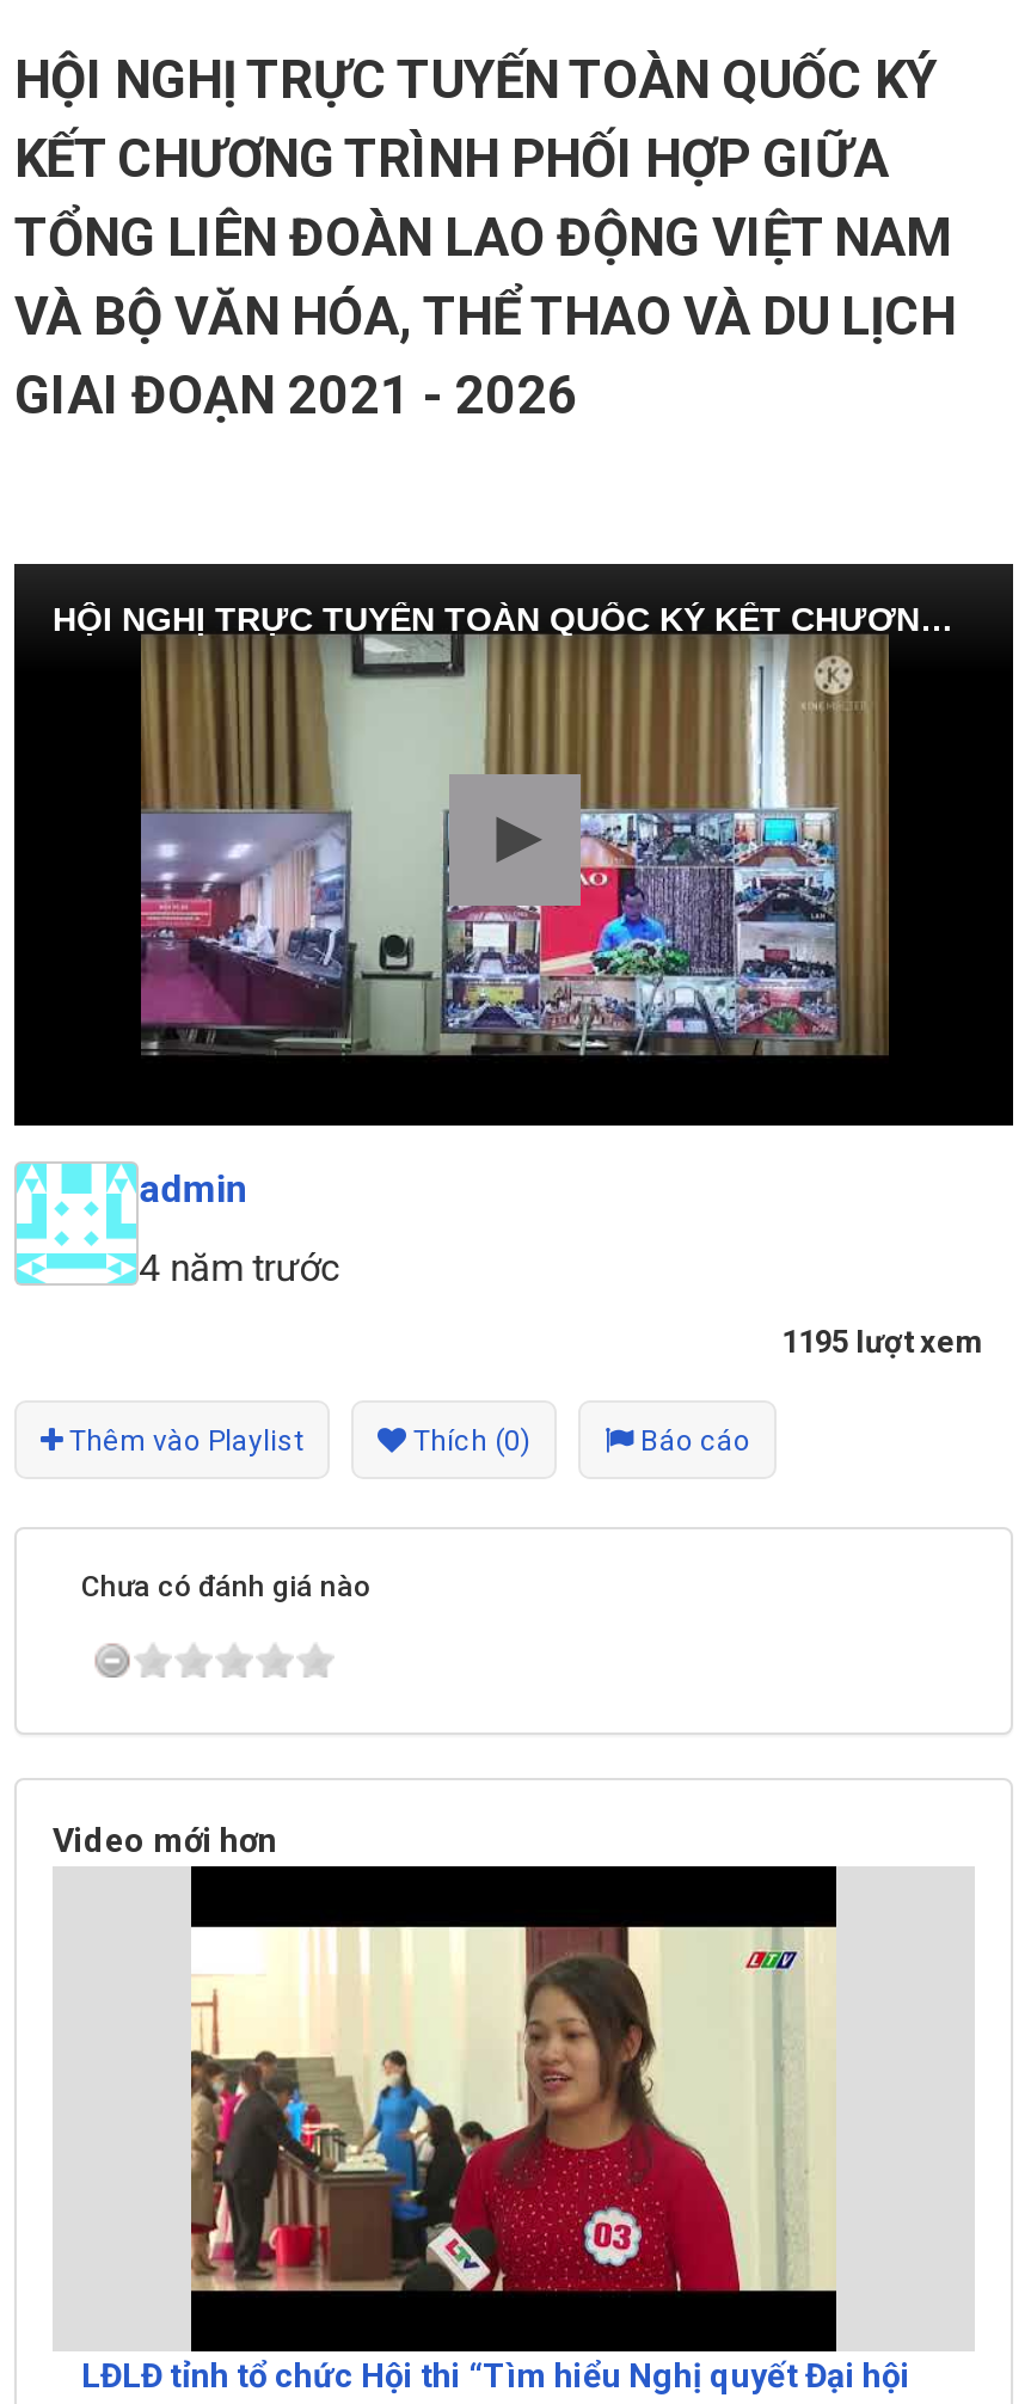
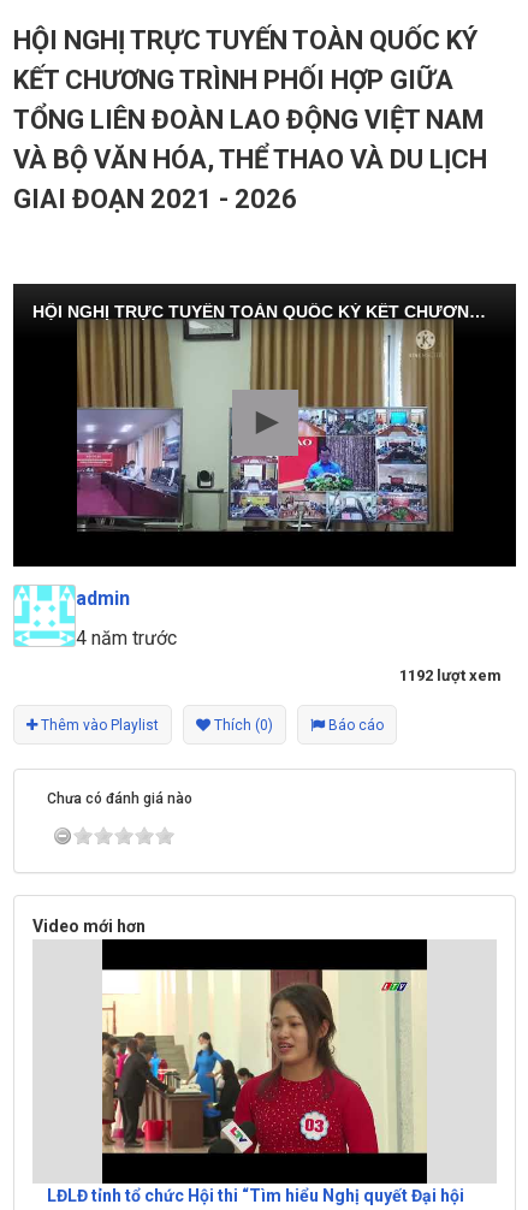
[781,1324,984,1360] 1195 lượt xem -> [399,666,502,685] 1192 lượt xem

